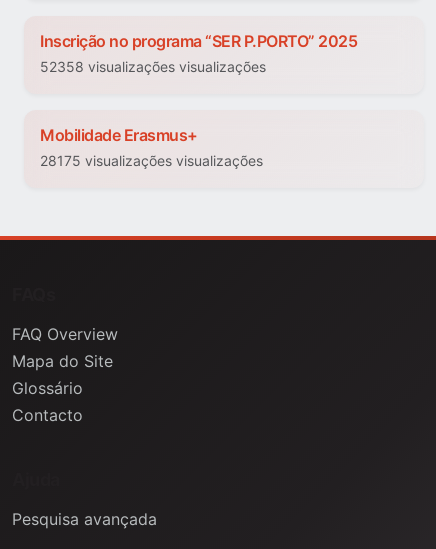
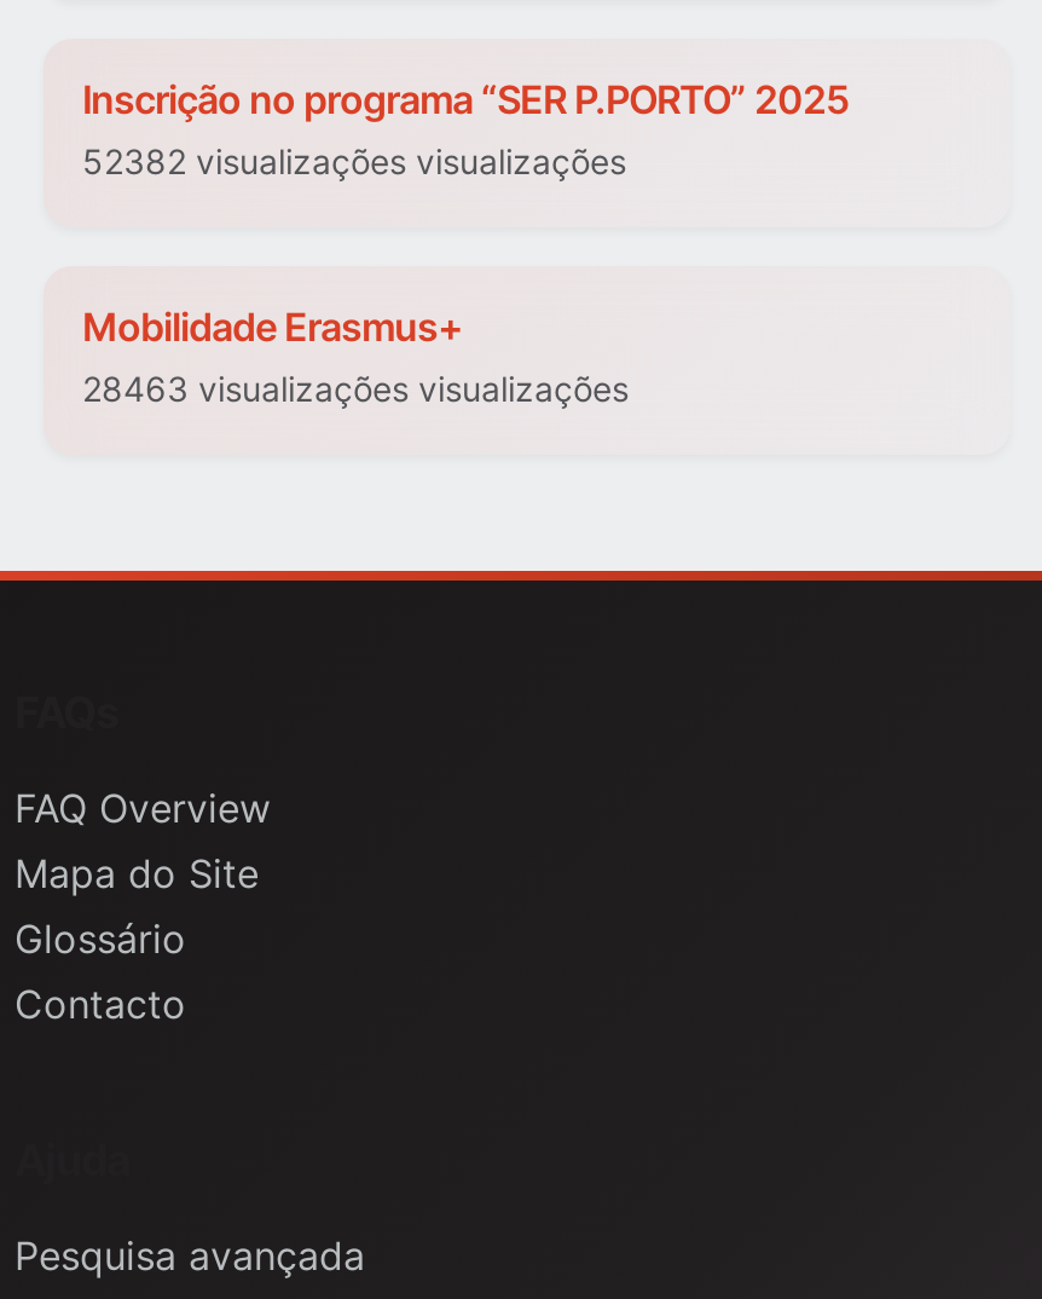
[40,58,266,75] 52358 visualizações visualizações -> [82,142,626,183] 52382 visualizações visualizações
[40,152,263,169] 28175 visualizações visualizações -> [82,369,629,410] 28463 visualizações visualizações

